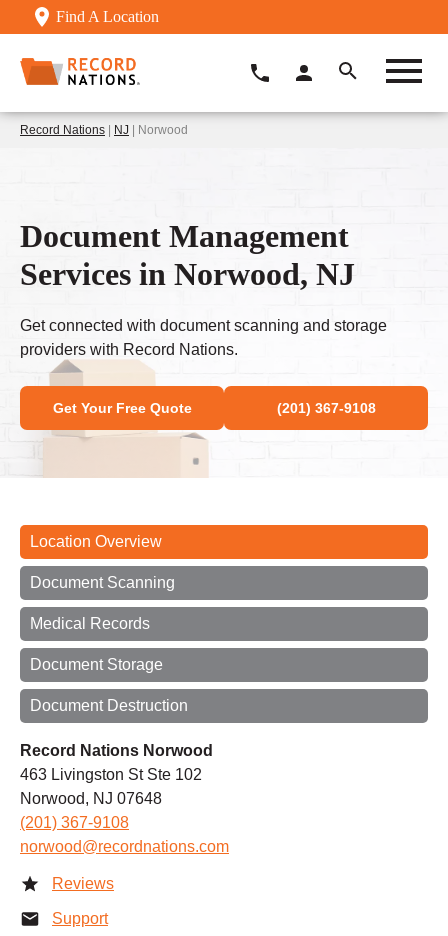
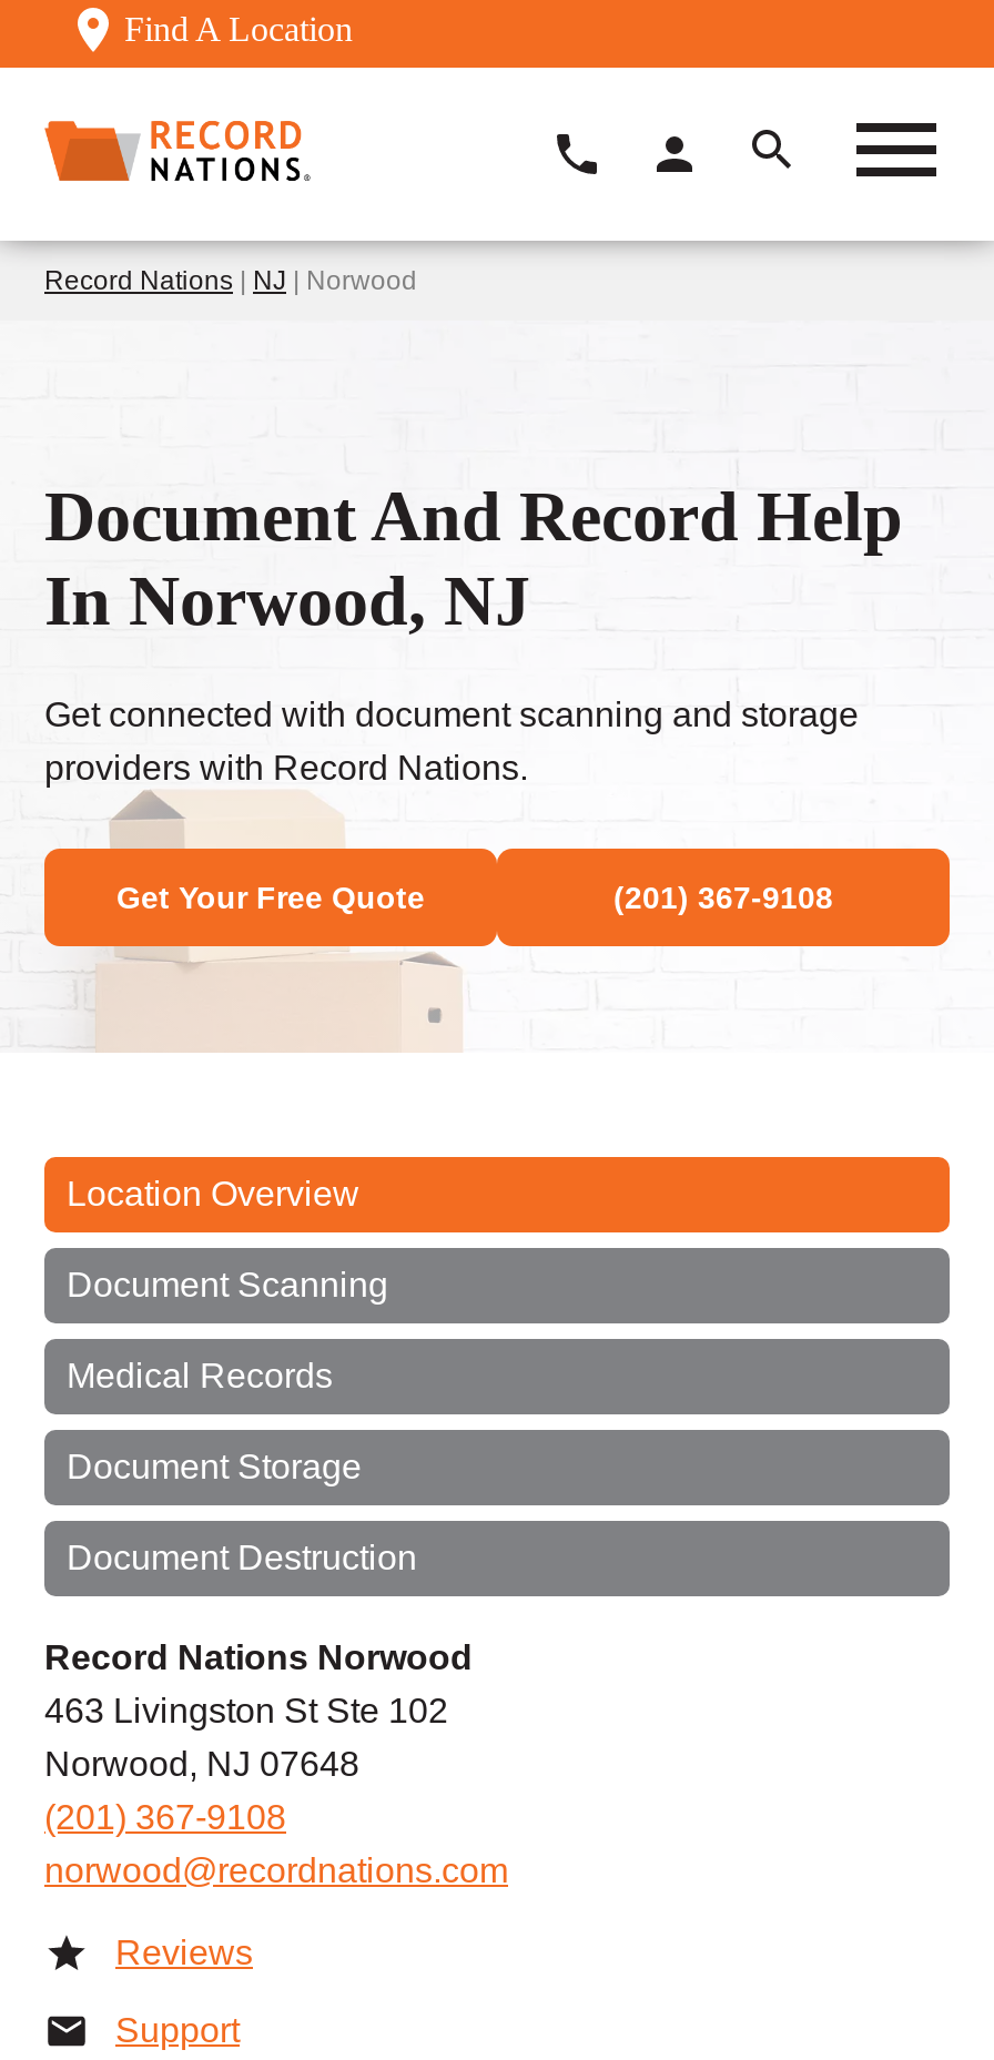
[20,218,355,292] Document Management | Services in Norwood, NJ -> [44,476,903,640] Document And Record Help | In Norwood, NJ

